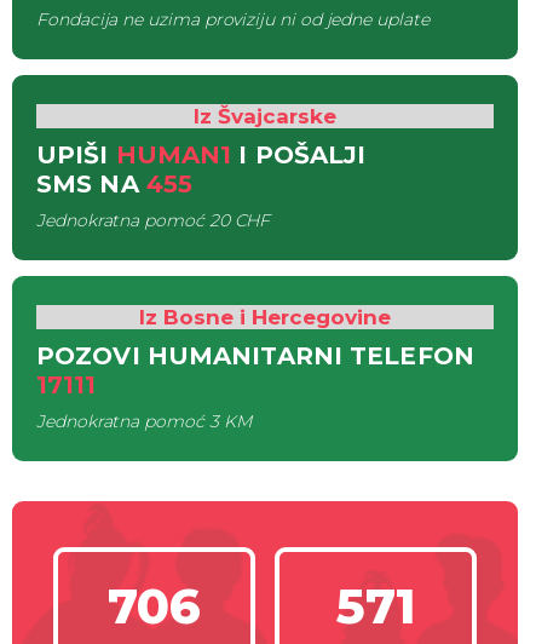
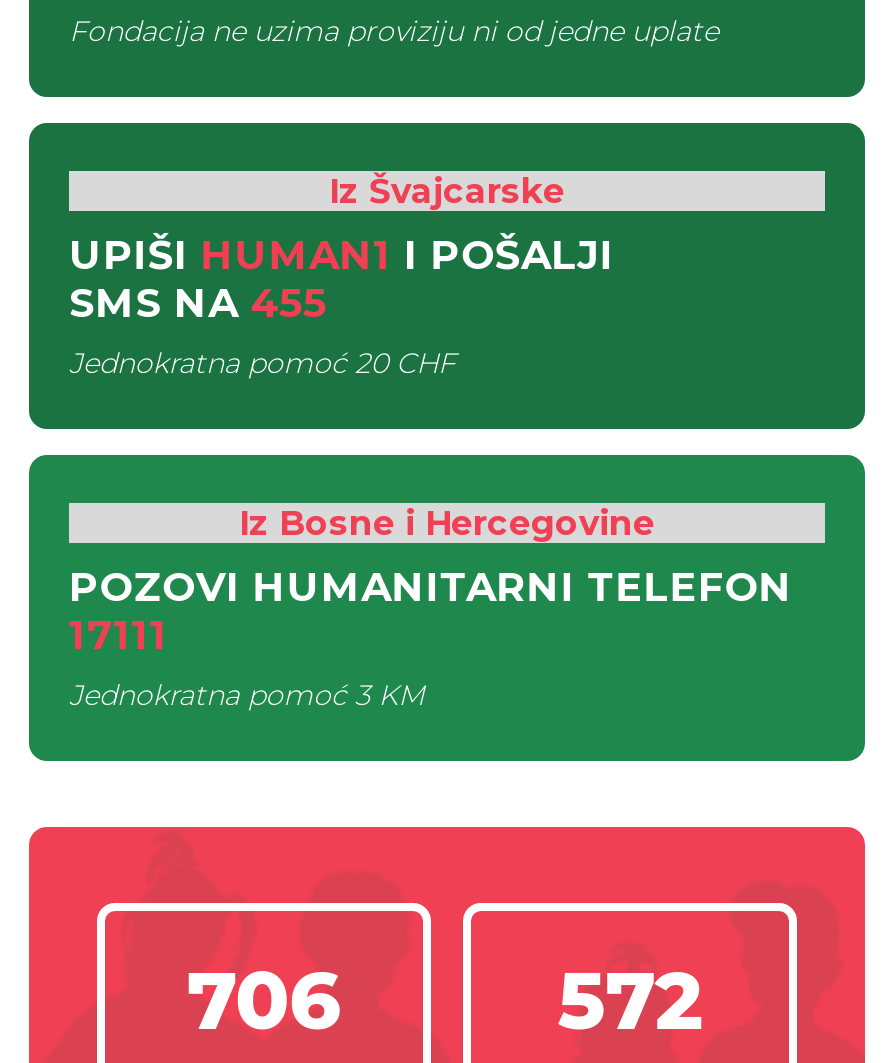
[336,576,416,636] 571 -> [557,951,703,1049] 572

